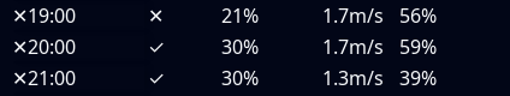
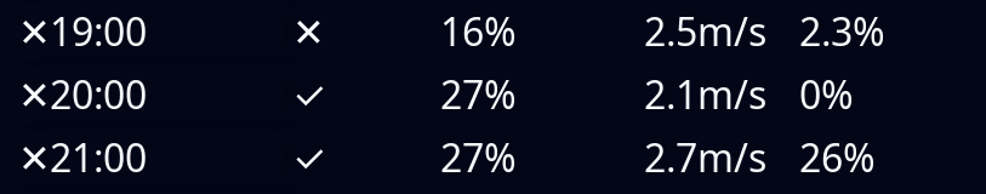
[221,3,437,29] 21% | 1.7m/s 56% -> [440,6,884,59] 16% | 2.5m/s 2.3%
[221,34,437,61] 30% | 1.7m/s 59% -> [440,69,853,122] 27% | 2.1m/s 0%
[221,65,437,92] 30% | 1.3m/s 39% -> [440,132,874,186] 27% | 2.7m/s 26%

